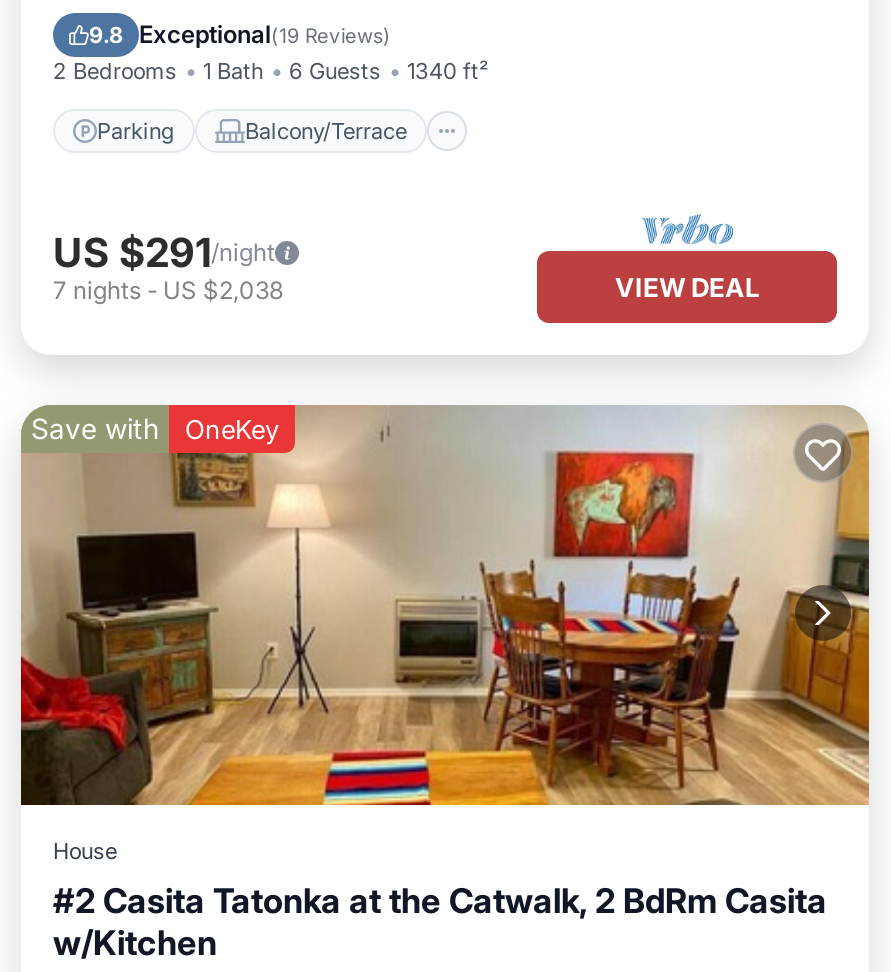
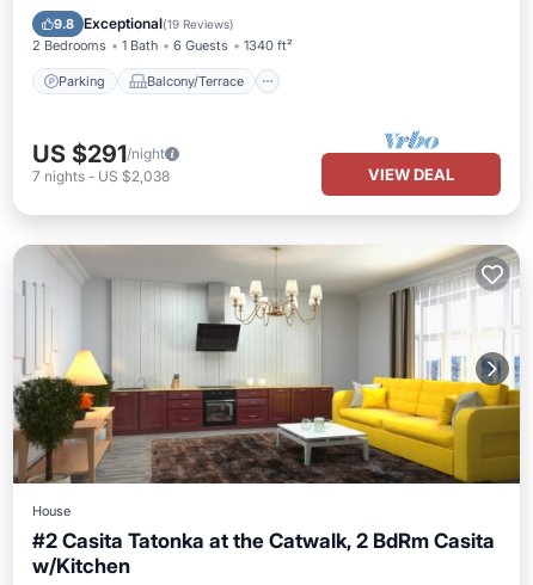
[19,405,871,807] [image] -> [12,246,521,485] [image]
[31,411,279,445] Save with | OneKey -> none

